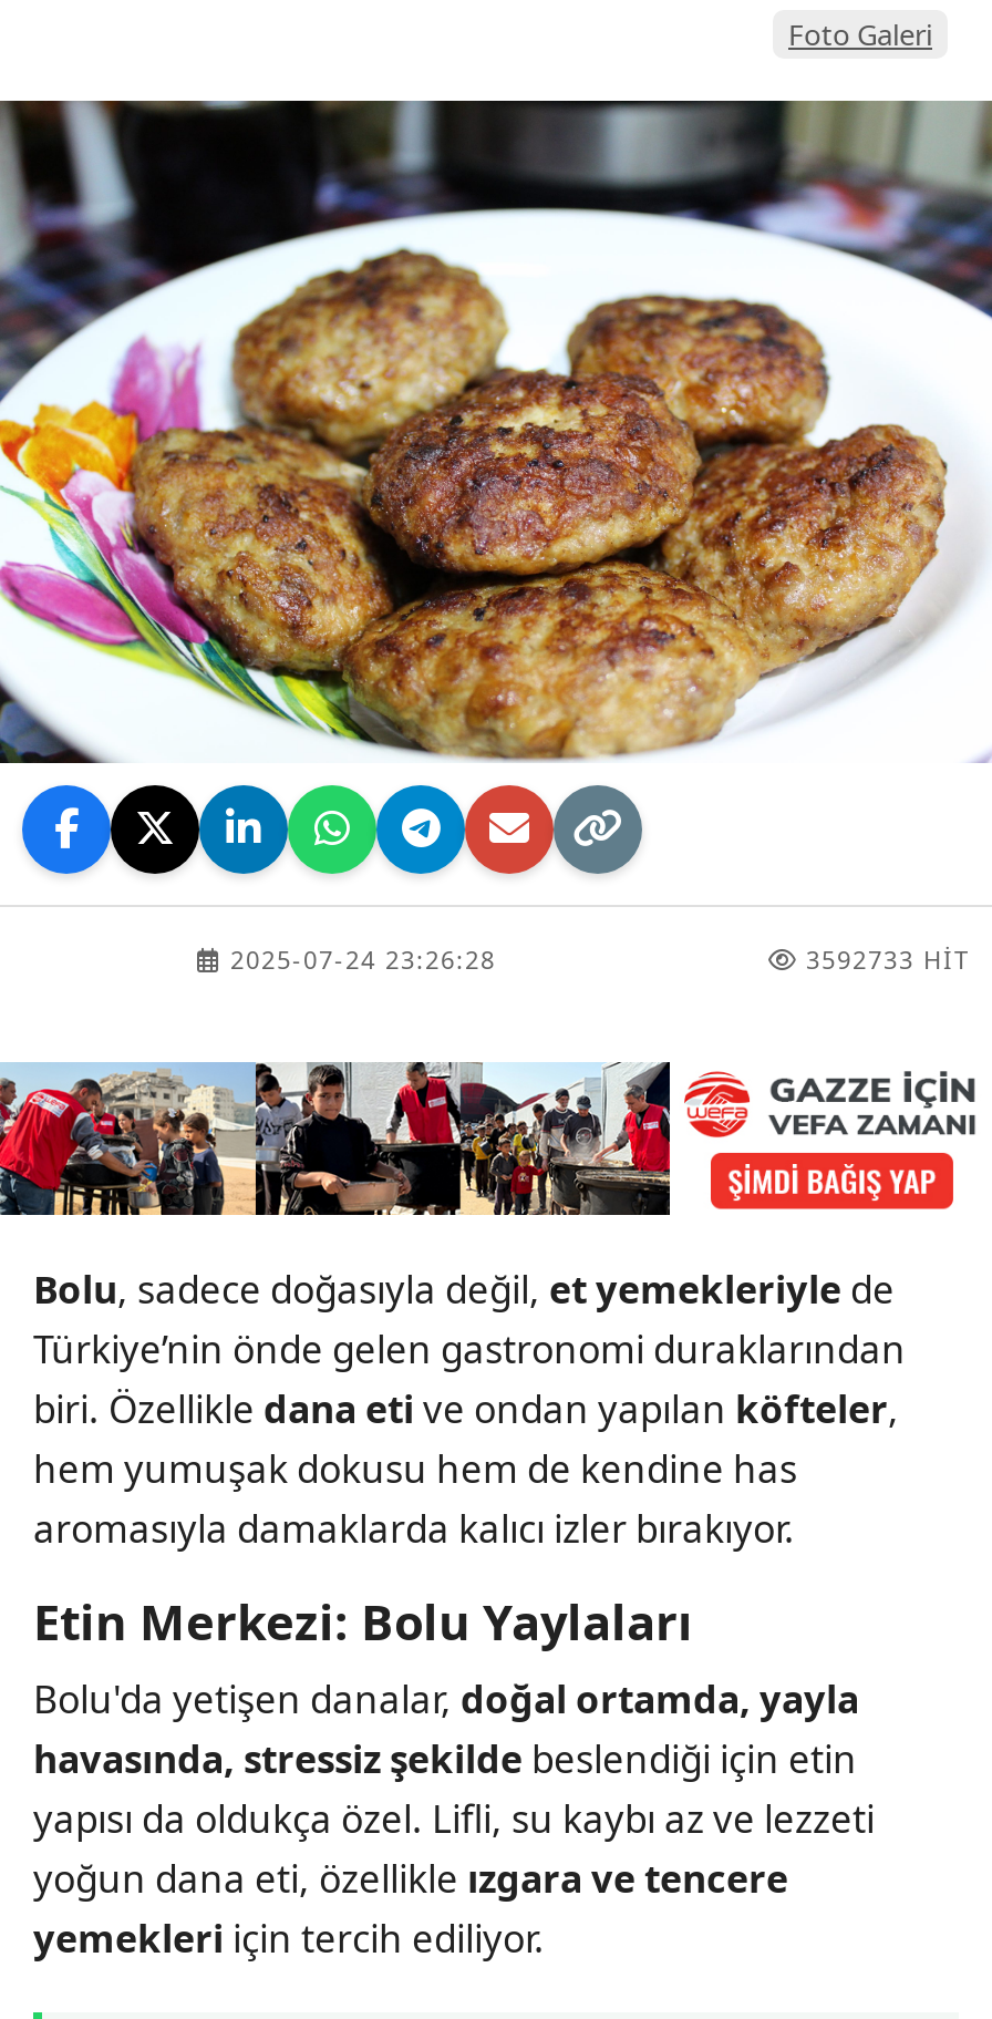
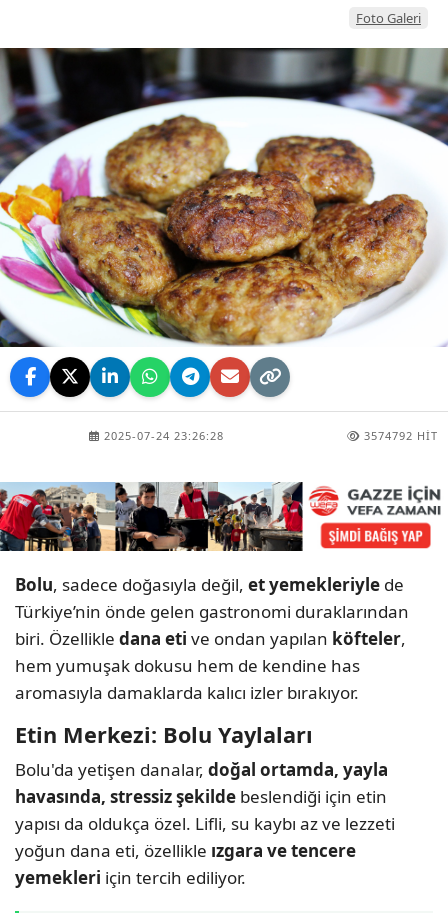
[797,942,970,975] 3592733 HIT -> [360,428,438,443] 3574792 HIT

